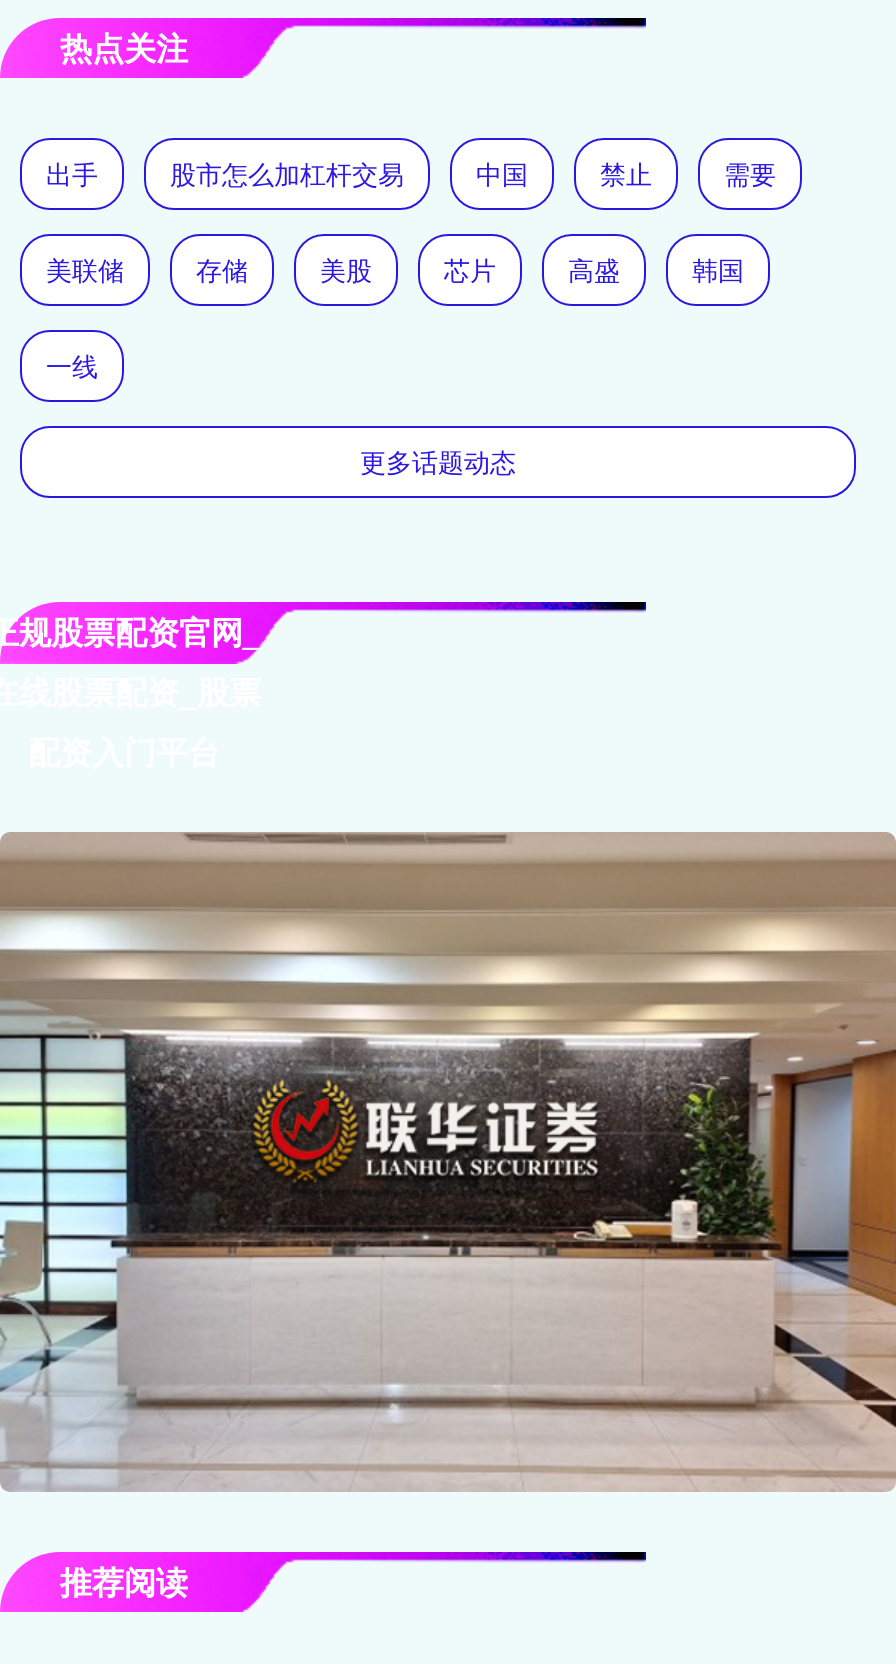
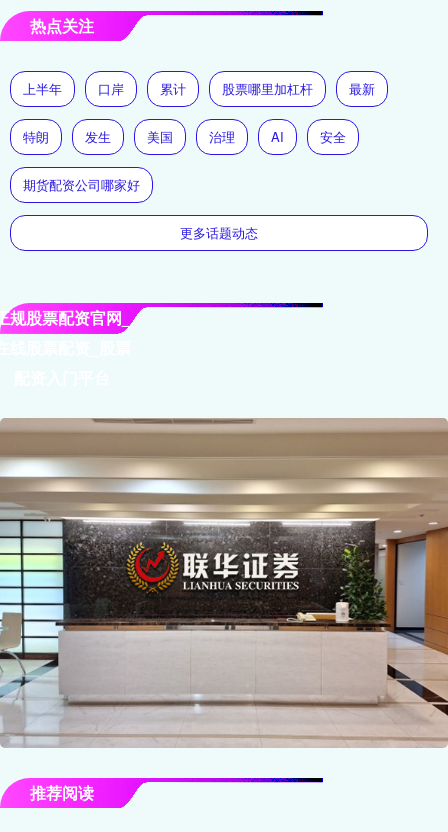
[46,154,776,192] 出手 | 股市怎么加杠杆交易 | 中国 | 禁止 | 需要 -> [23,79,375,98] 上半年 | 口岸 | 累计 | 股票哪里加杠杆 | 最新
[46,250,744,288] 美联储 | 存储 | 美股 | 芯片 | 高盛 | 韩国 -> [23,127,346,146] 特朗 | 发生 | 美国 | 治理 | AI | 安全
[46,346,98,384] 一线 -> [23,175,140,194] 期货配资公司哪家好

